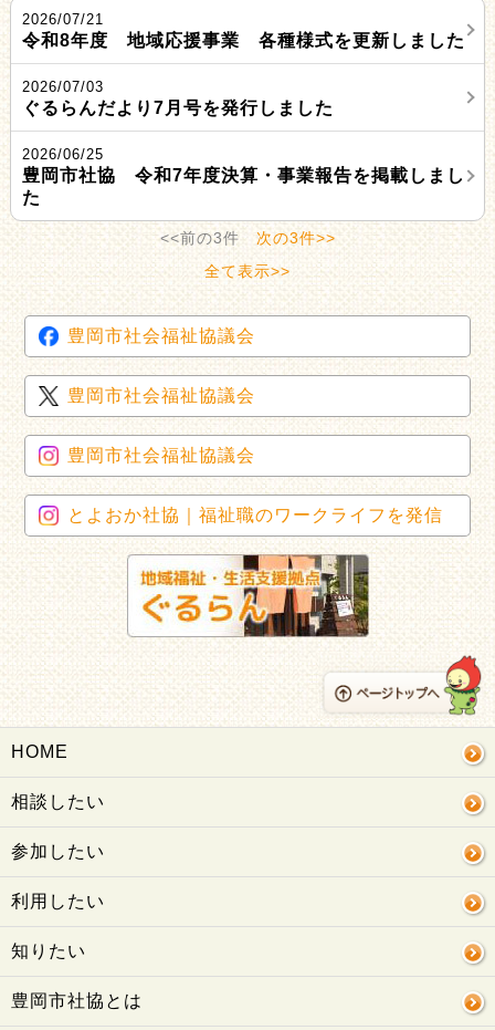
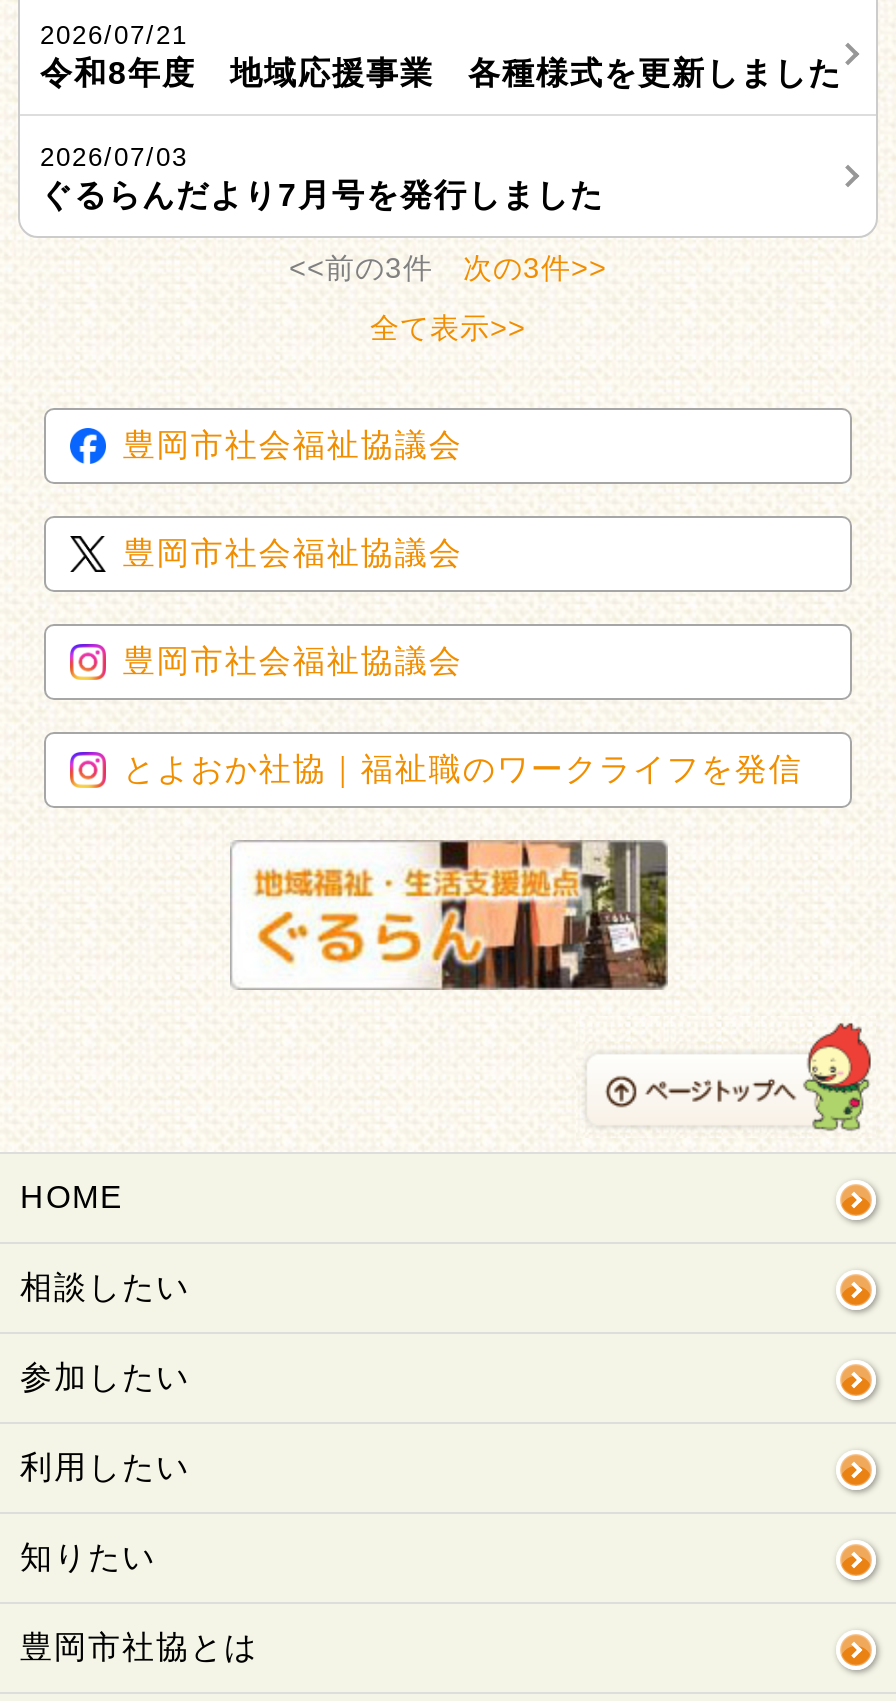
[22,146,465,207] 2026/06/25 | 豊岡市社協 令和7年度決算・事業報告を掲載しまし | た -> none

